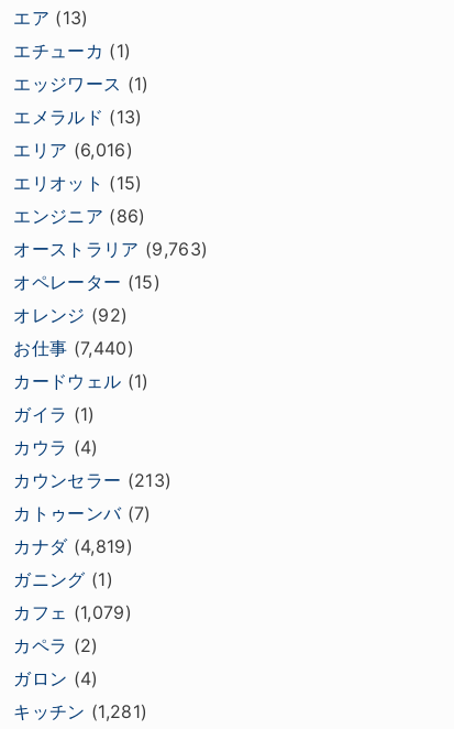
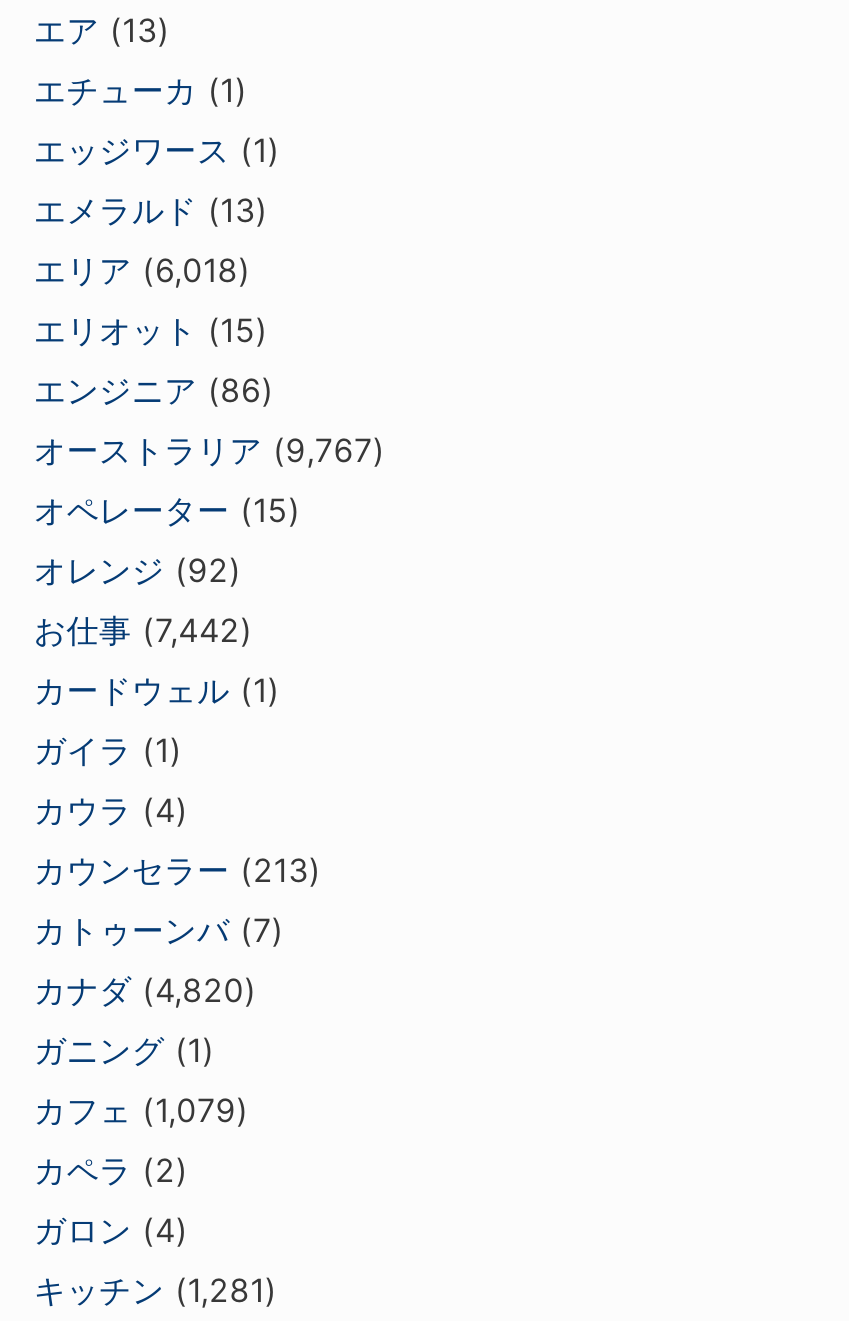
[14,139,133,161] エリア(6,016) -> [34,251,251,291] エリア(6,018)
[14,238,208,260] オーストラリア(9,763) -> [34,431,385,471] オーストラリア(9,767)
[14,337,134,359] お仕事(7,440) -> [34,611,253,651] お仕事(7,442)
[14,536,133,558] カナダ(4,819) -> [34,971,257,1011] カナダ(4,820)

